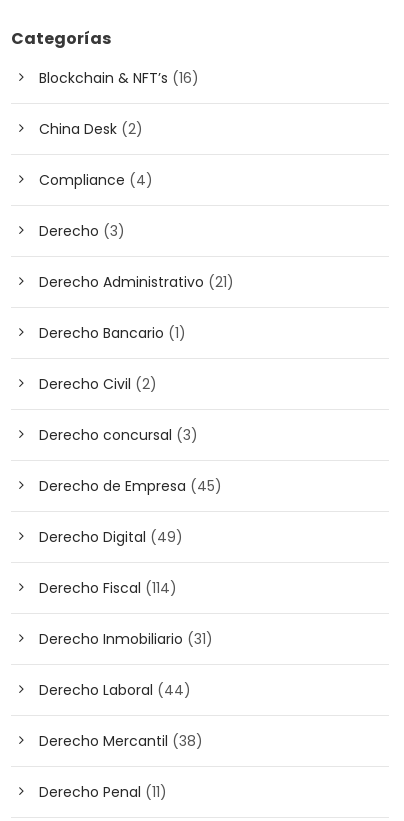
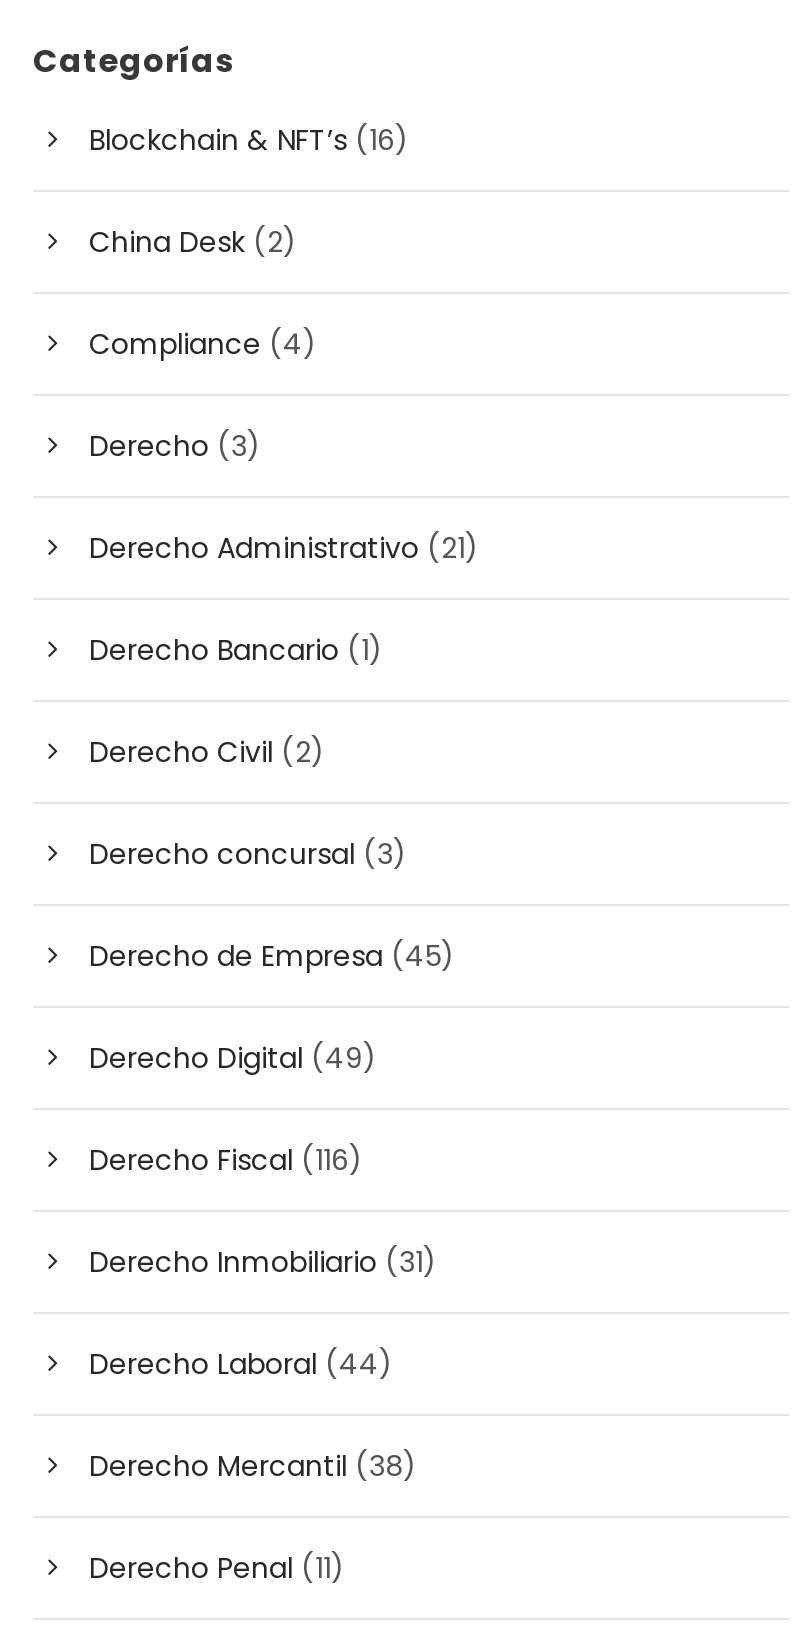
[39,578,177,598] Derecho Fiscal (114) -> [89,1140,363,1180] Derecho Fiscal (116)

